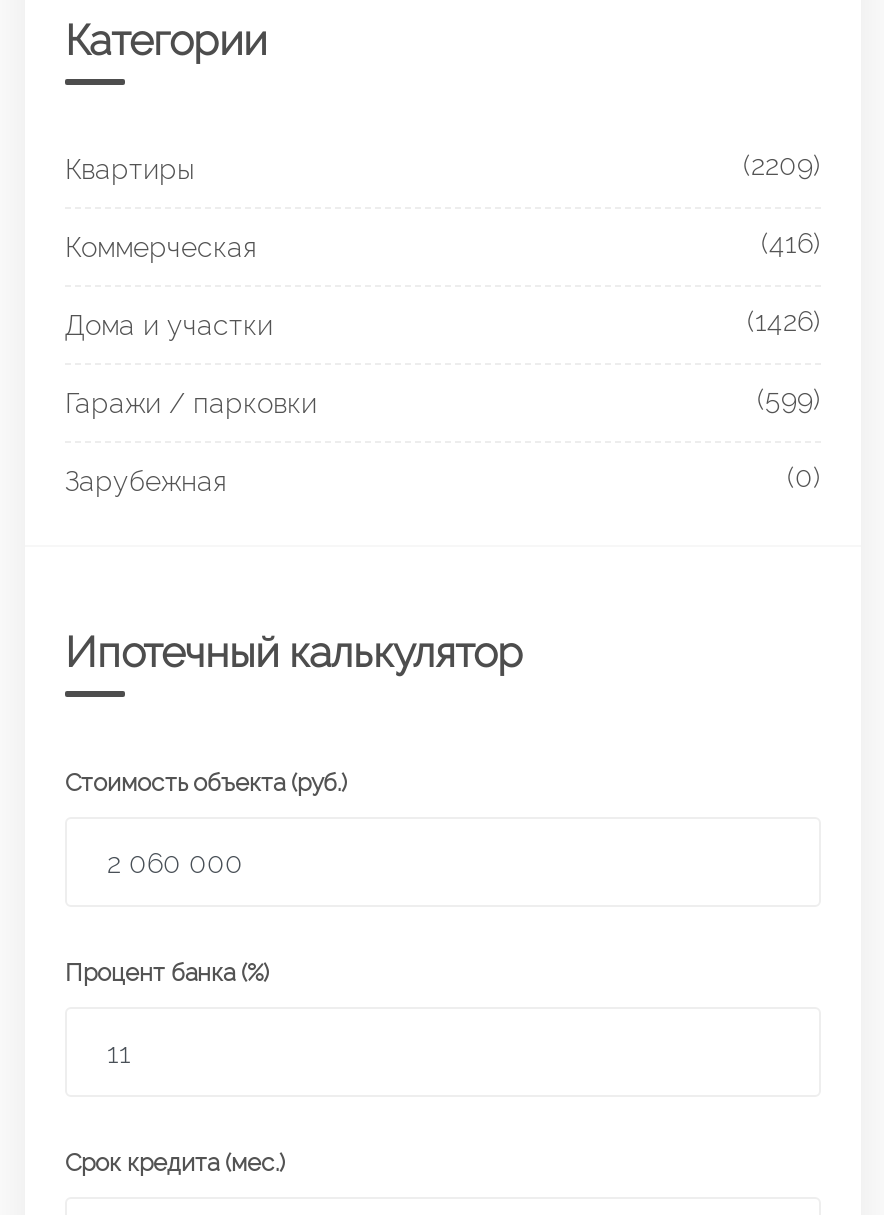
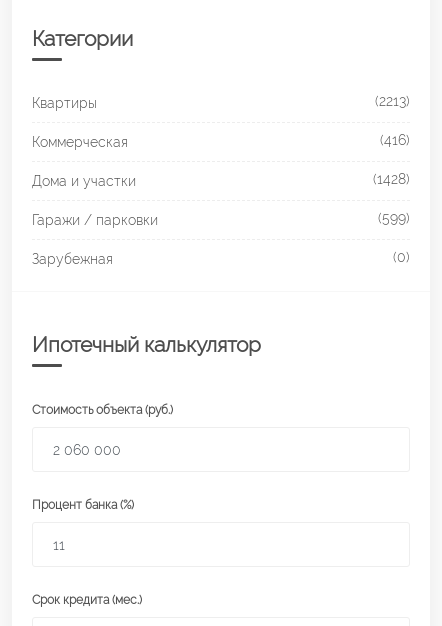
[743,149,821,181] (2209) -> [375,93,410,109] (2213)
[747,305,821,337] (1426) -> [373,171,410,187] (1428)

